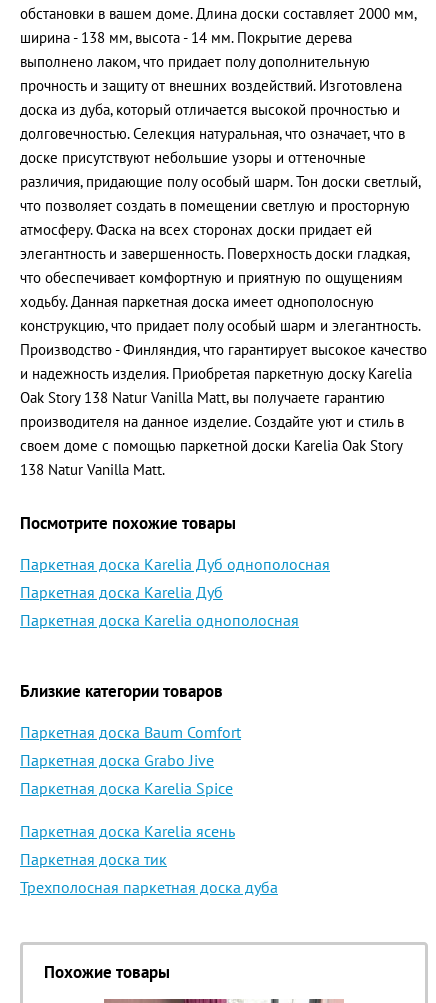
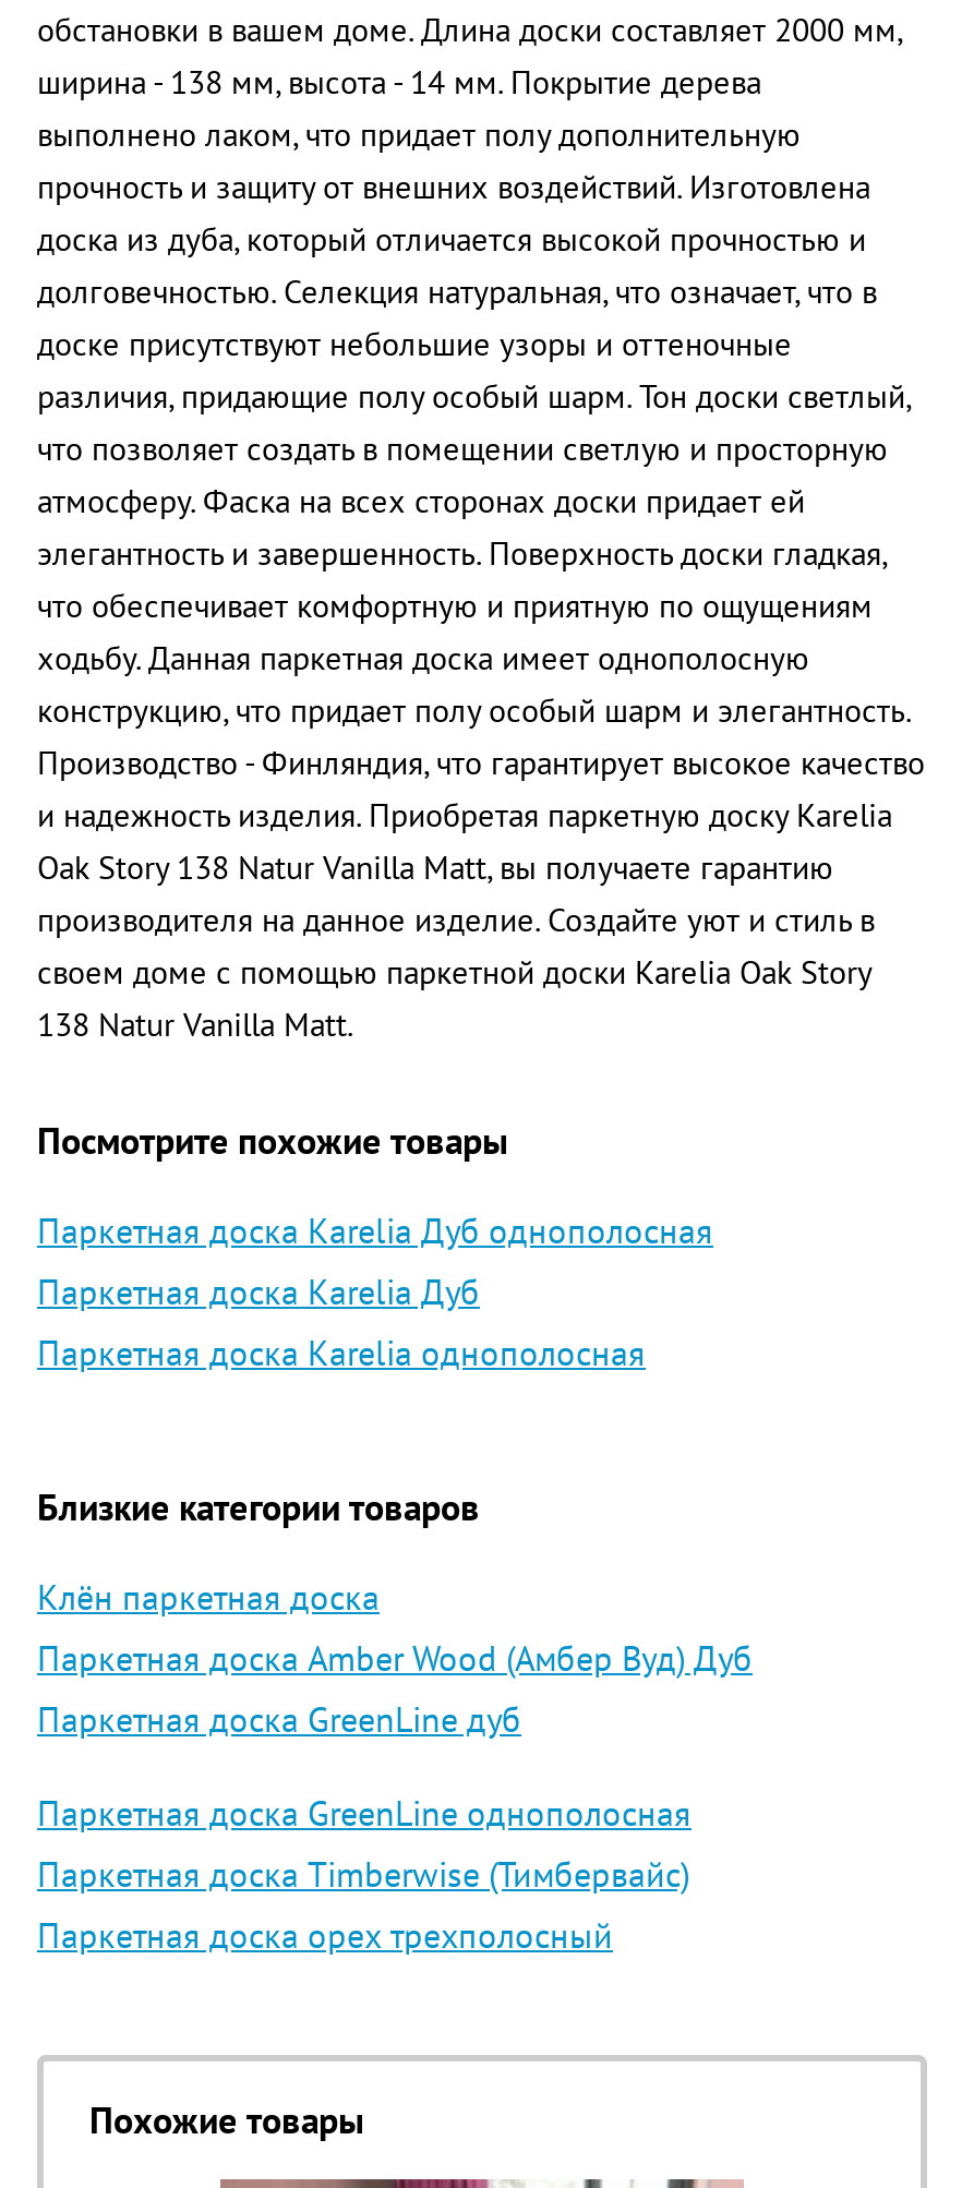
[20,721,241,797] Паркетная доска Baum Comfort | Паркетная доска Grabo Jive | Паркетная доска Karelia Spice -> [37,1574,753,1740] Клён паркетная доска | Паркетная доска Amber Wood (Амбер Вуд) Дуб | Паркетная доска GreenLine дуб
[20,820,278,896] Паркетная доска Karelia ясень | Паркетная доска тик | Трехполосная паркетная доска дуба -> [37,1790,692,1956] Паркетная доска GreenLine однополосная | Паркетная доска Timberwise (Тимбервайс) | Паркетная доска орех трехполосный

